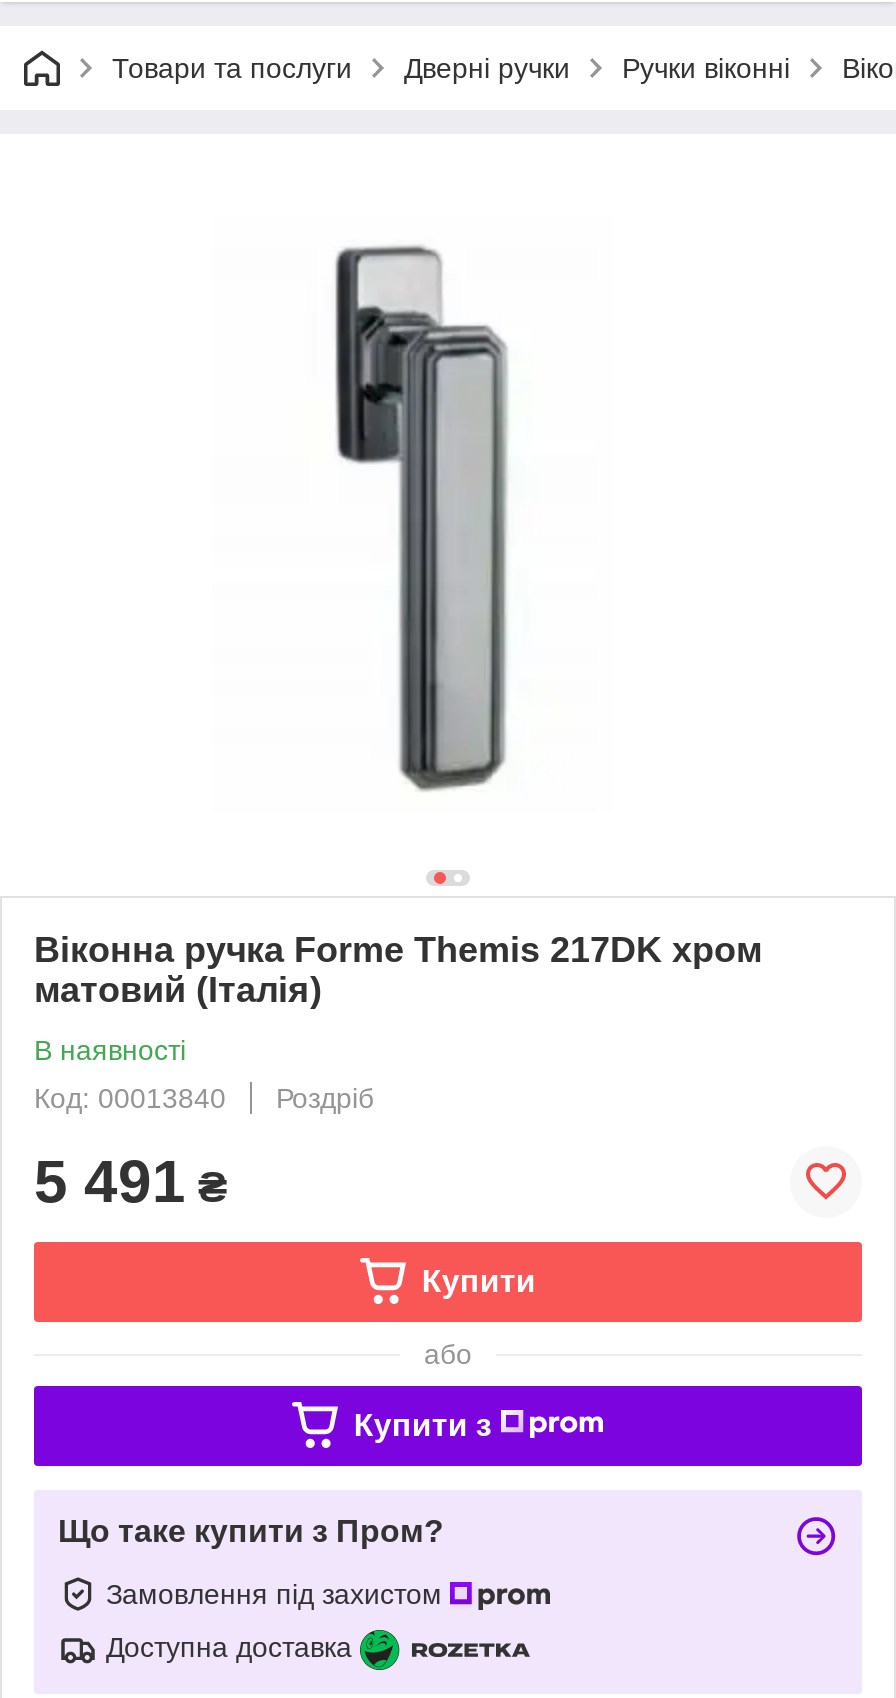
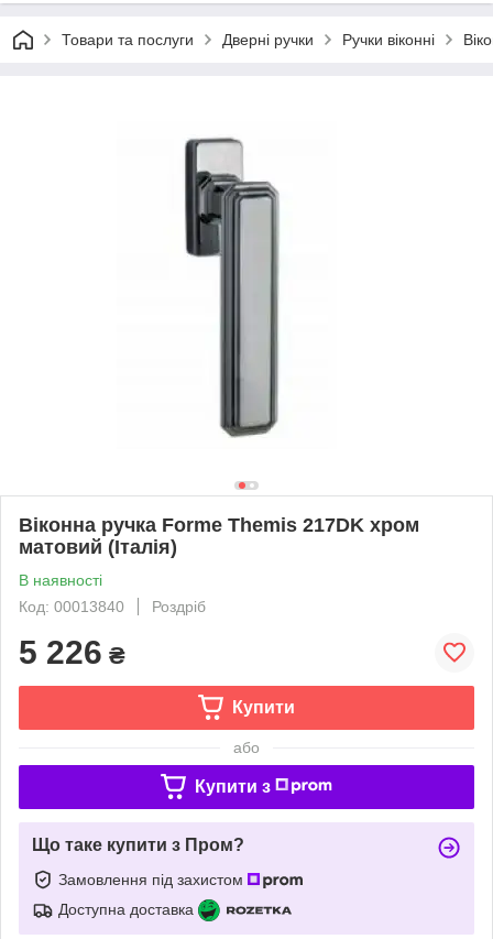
[34,1148,228,1214] 5 491 ₴ -> [19,634,125,670] 5 226 ₴

